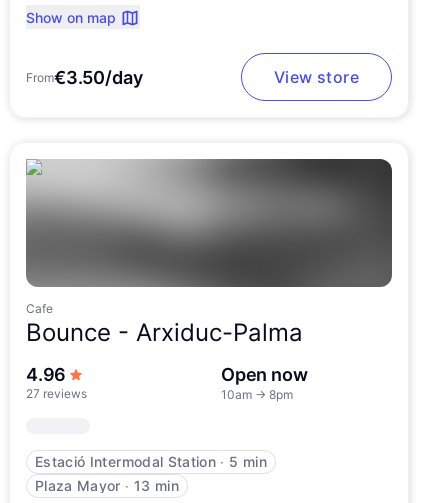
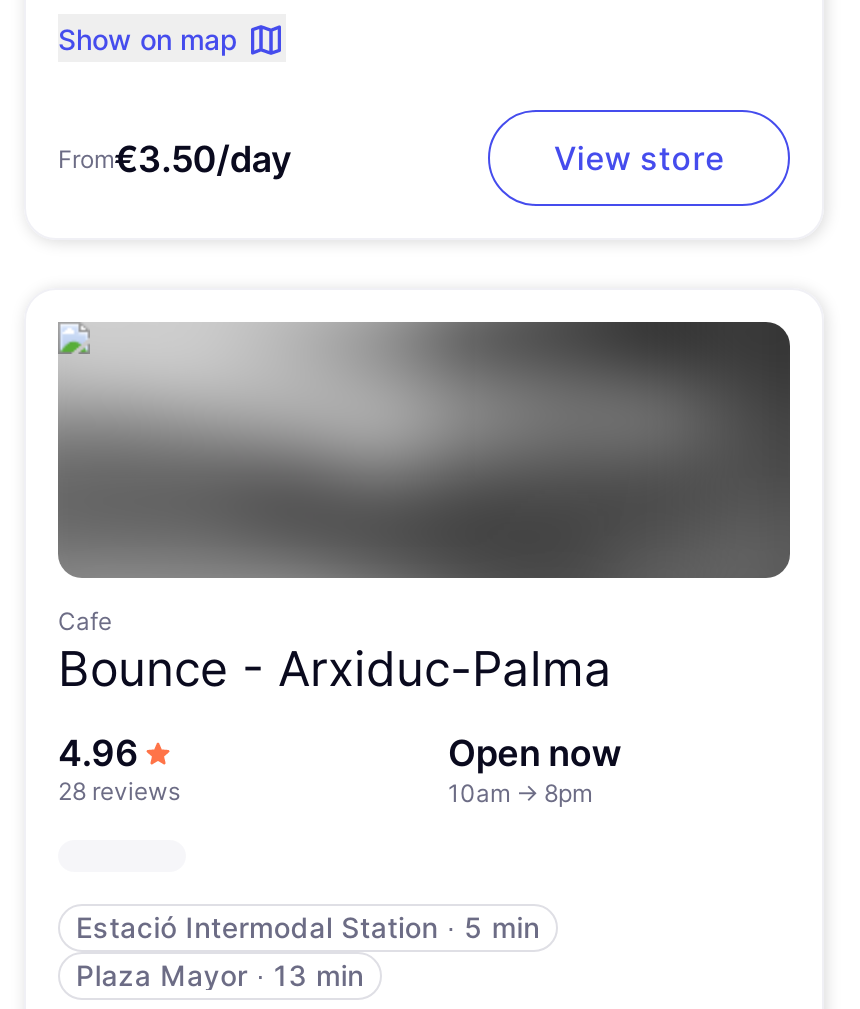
[26,386,87,401] 27 reviews -> [58,776,180,806] 28 reviews

